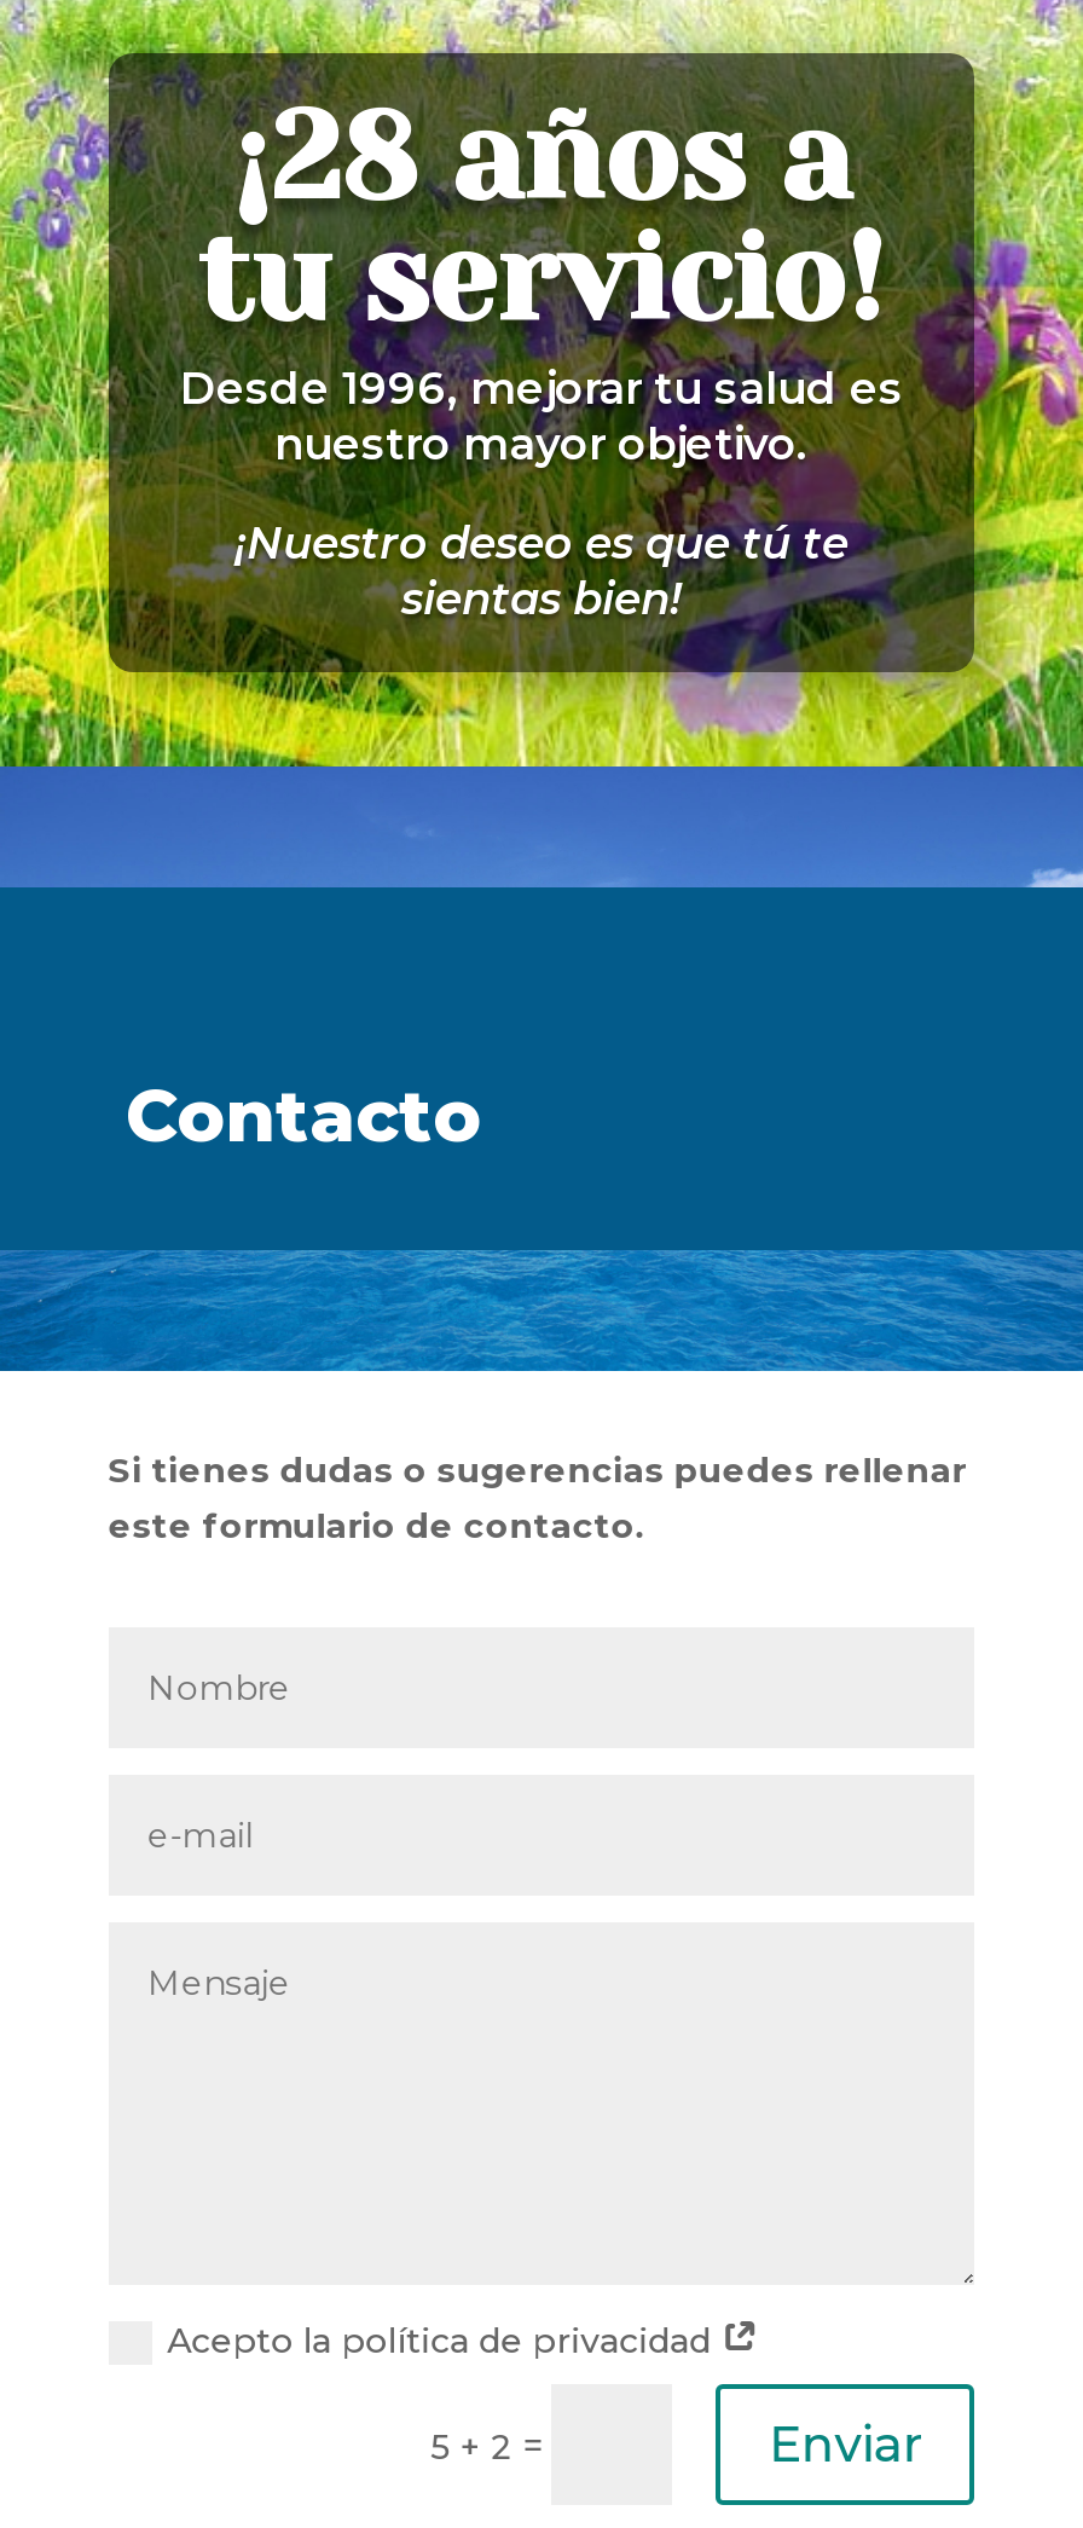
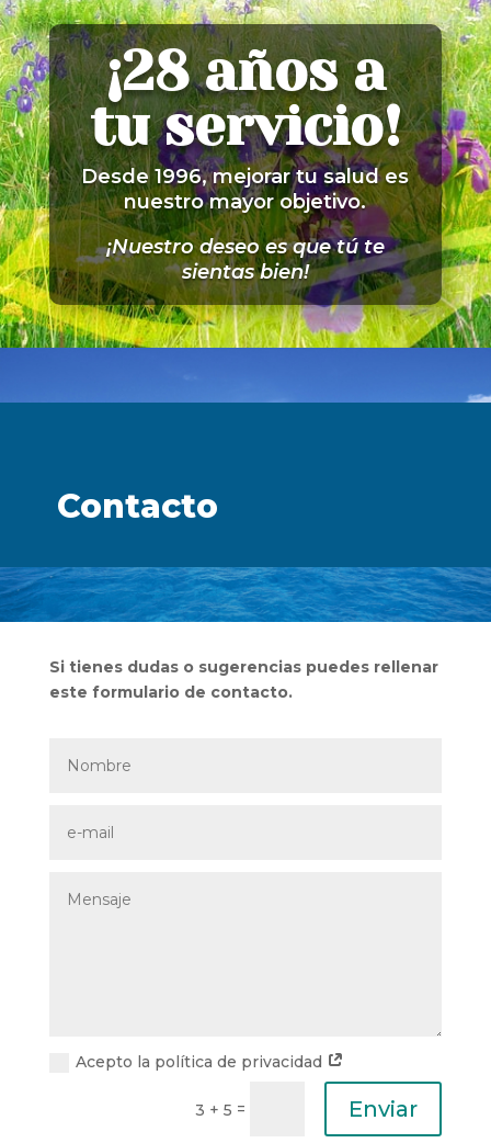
[431,2422,552,2468] 5 + 2 = -> [195,1099,250,1119] 3 + 5 =

